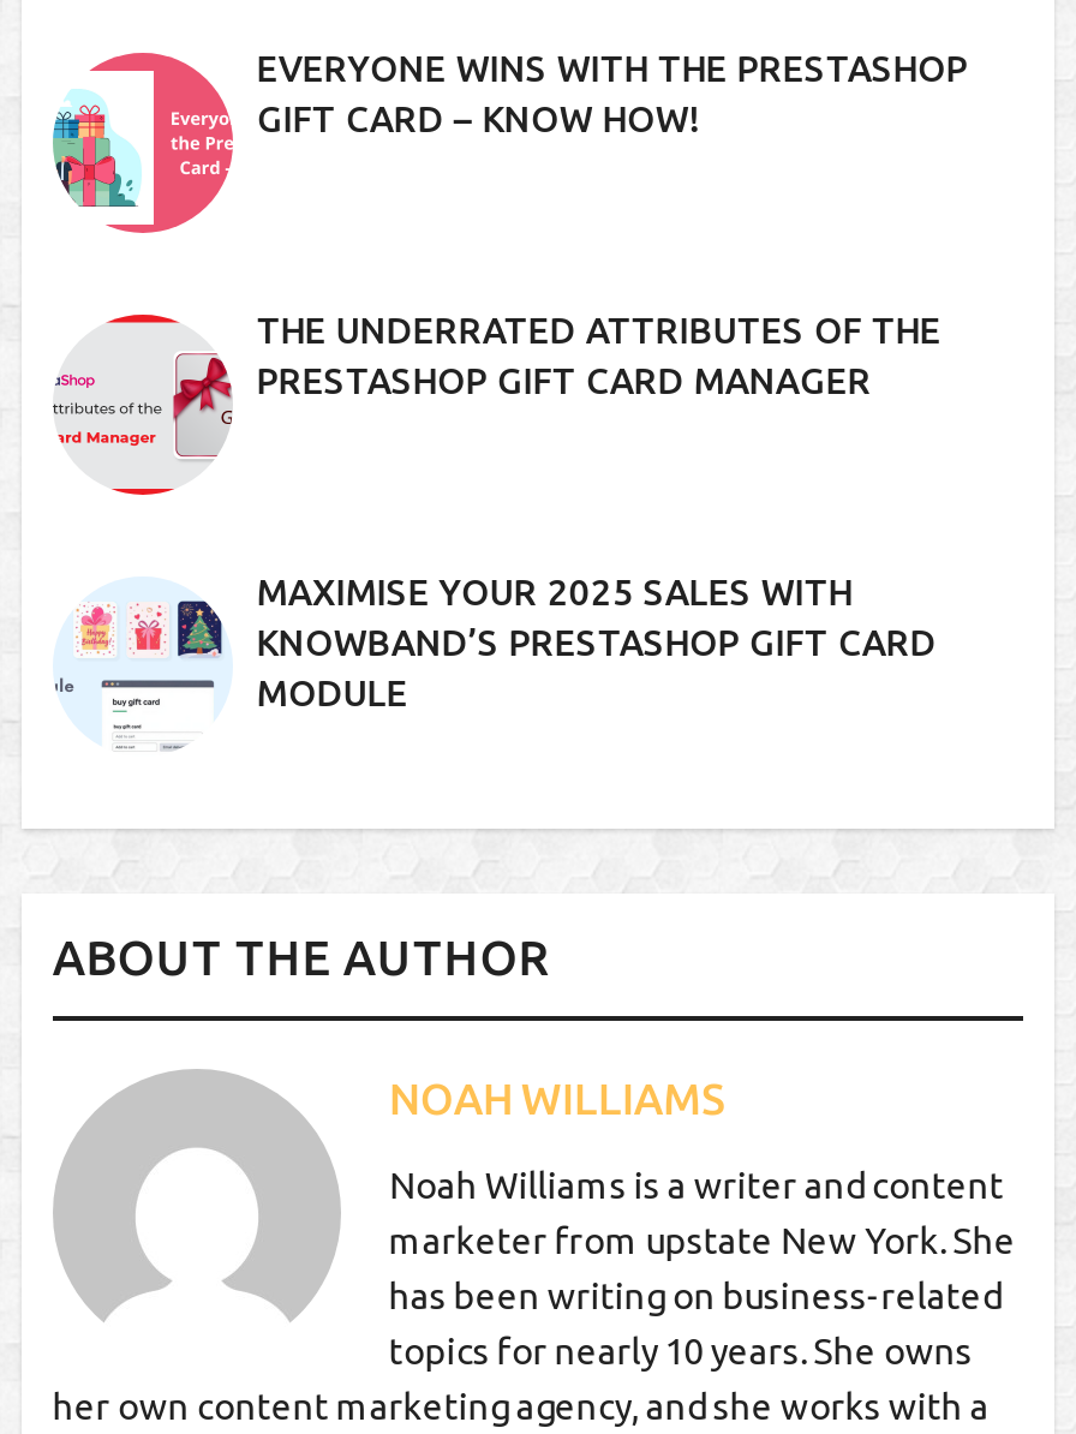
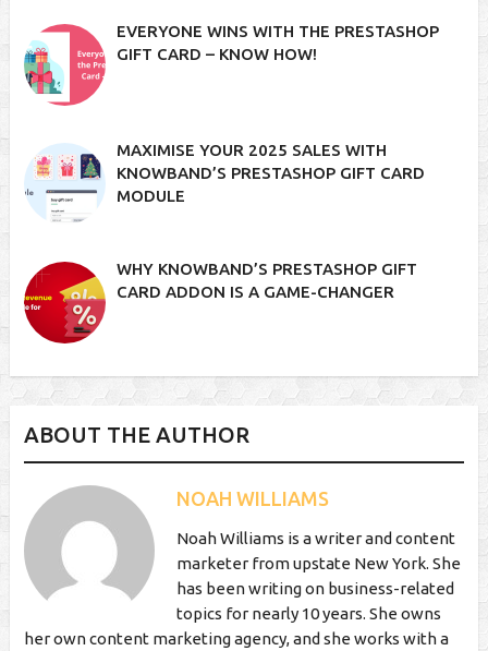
[53,309,941,497] [image] | THE UNDERRATED ATTRIBUTES OF THE | PRESTASHOP GIFT CARD MANAGER -> none
moved [257,571,936,713] -> [116,140,425,205]: MAXIMISE YOUR 2025 SALES WITH | KNOWBAND’S PRESTASHOP GIFT CARD | MODULE
none -> [23,259,417,345] [image] | WHY KNOWBAND’S PRESTASHOP GIFT | CARD ADDON IS A GAME-CHANGER

